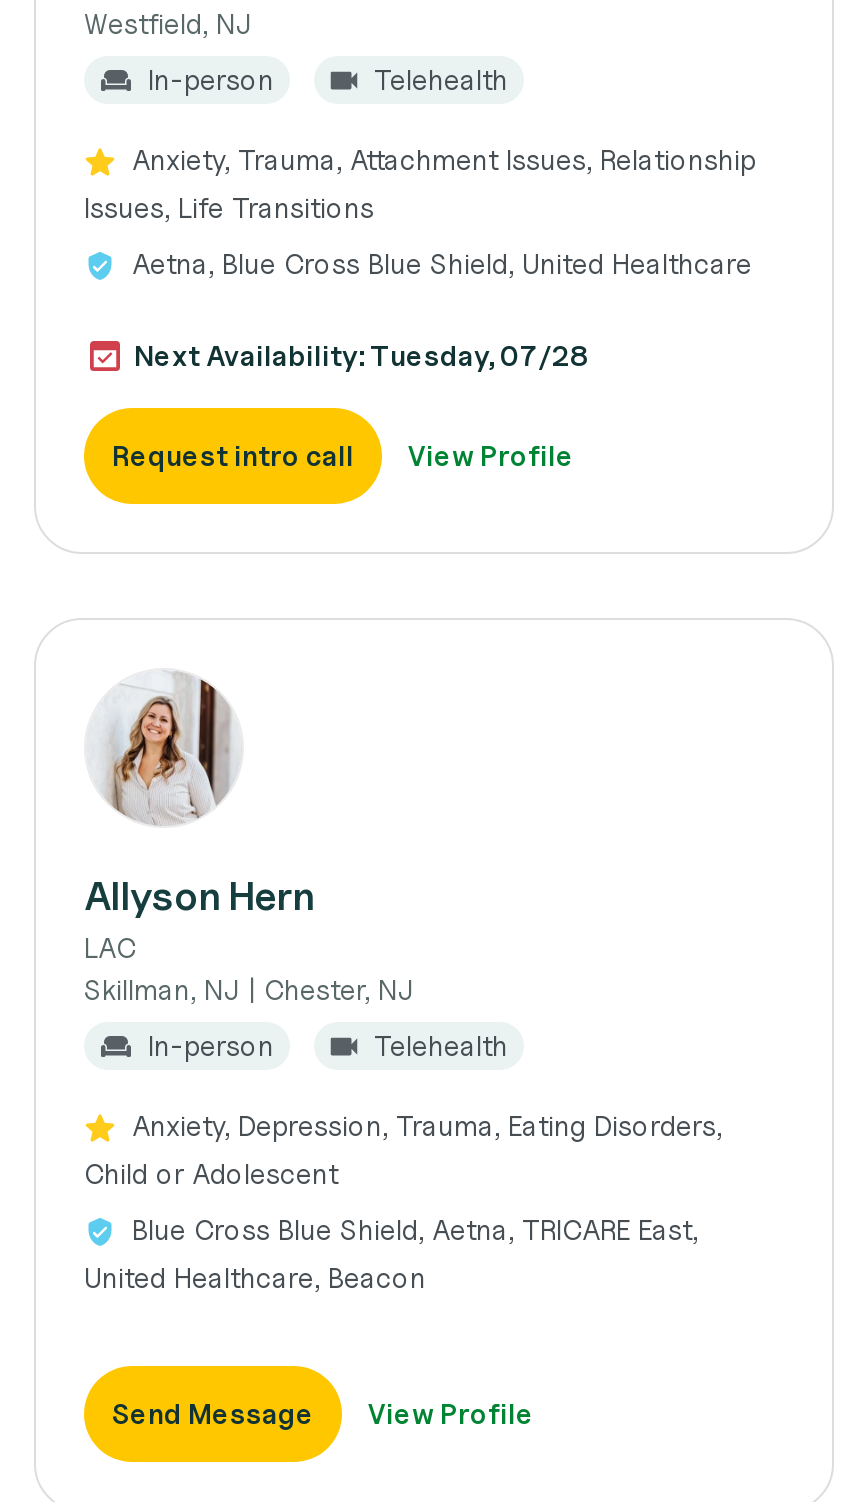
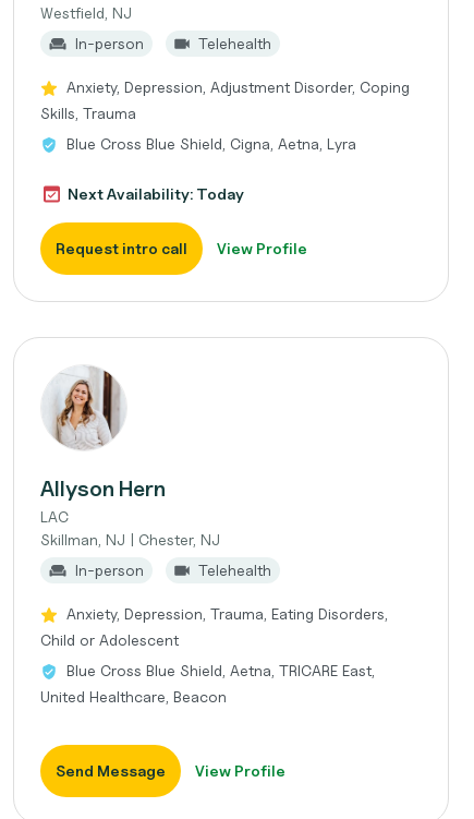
[84,142,756,224] Anxiety, Trauma, Attachment Issues, Relationship | Issues, Life Transitions -> [40,77,410,122] Anxiety, Depression, Adjustment Disorder, Coping | Skills, Trauma
[132,246,752,280] Aetna, Blue Cross Blue Shield, United Healthcare -> [66,134,356,153] Blue Cross Blue Shield, Cigna, Aetna, Lyra
[134,338,590,372] Next Availability: Tuesday, 07/28 -> [68,184,244,203] Next Availability: Today

